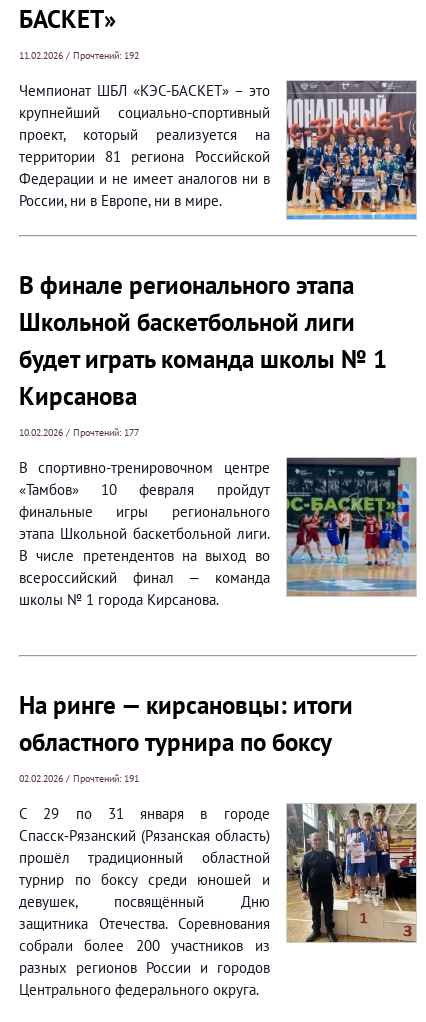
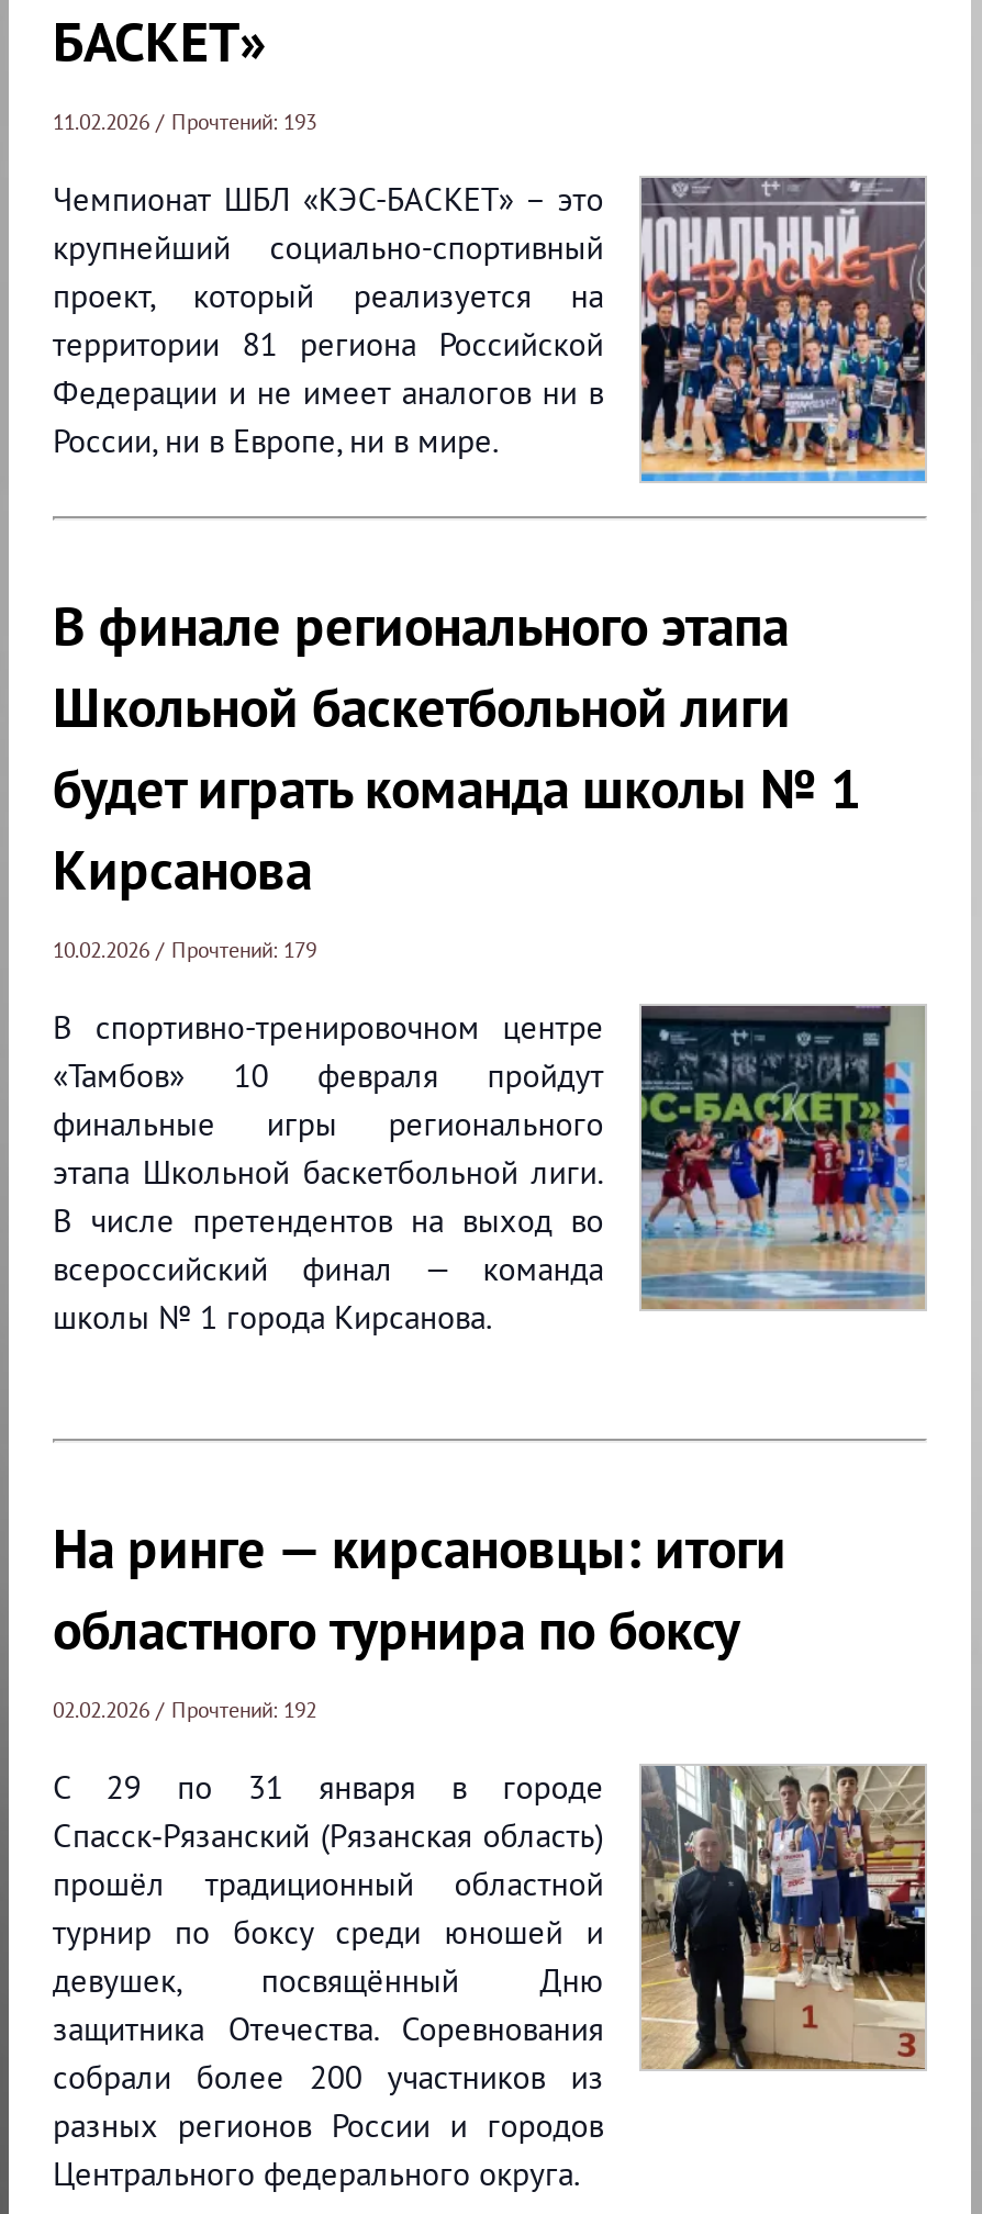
[19,49,139,62] 11.02.2026 / Прочтений: 192 -> [53,108,316,136] 11.02.2026 / Прочтений: 193
[19,426,139,439] 10.02.2026 / Прочтений: 177 -> [53,936,316,964] 10.02.2026 / Прочтений: 179
[19,772,139,785] 02.02.2026 / Прочтений: 191 -> [53,1696,316,1724] 02.02.2026 / Прочтений: 192

